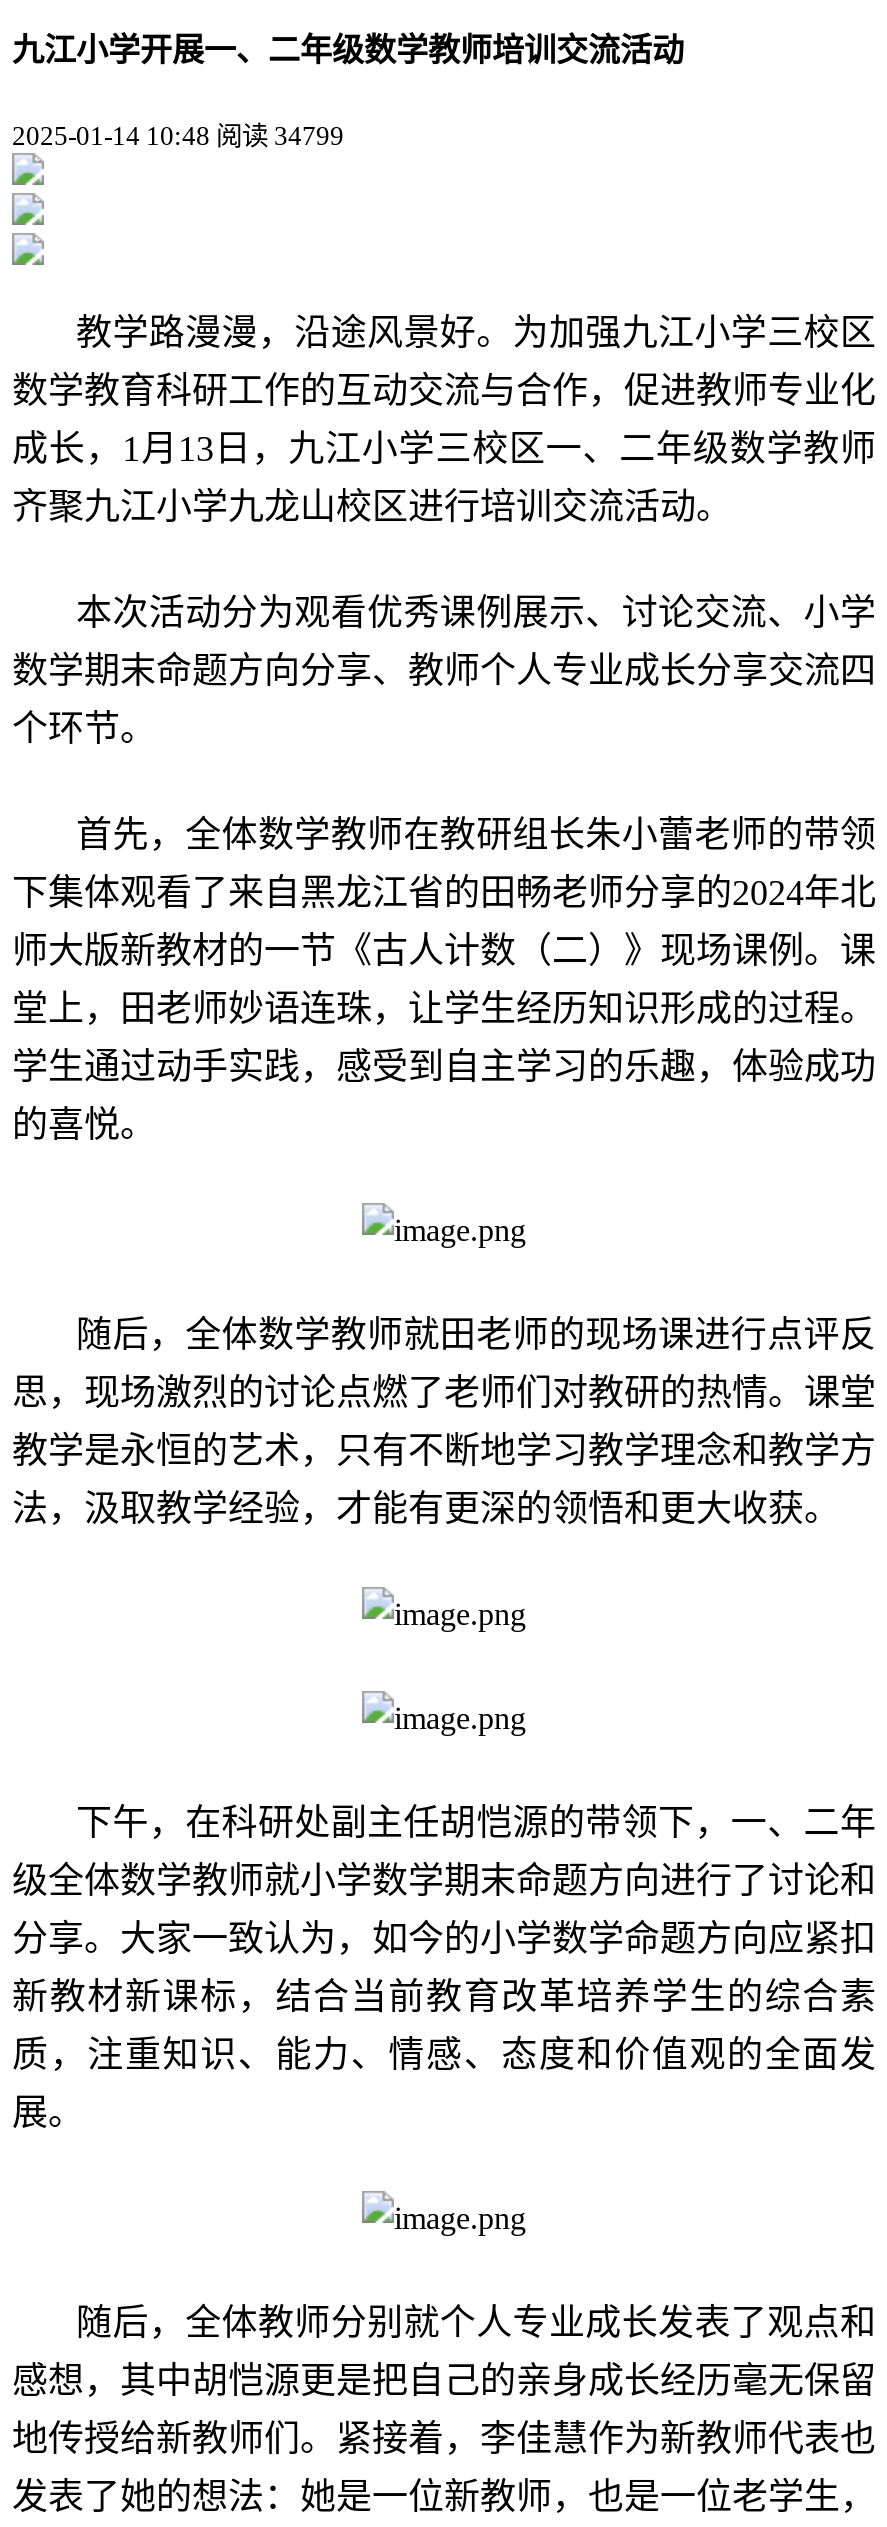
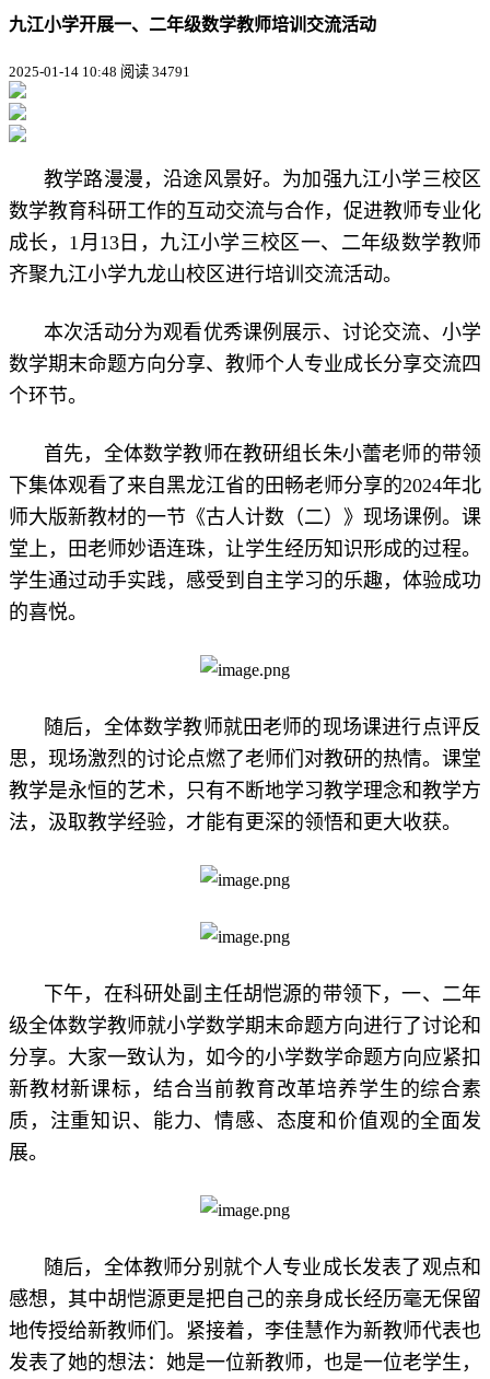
[12,120,344,150] 2025-01-14 10:48阅读 34799 -> [9,63,190,79] 2025-01-14 10:48阅读 34791

